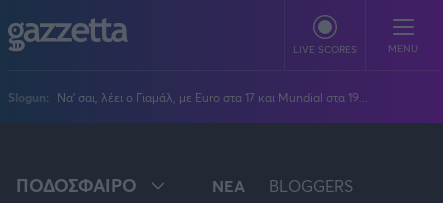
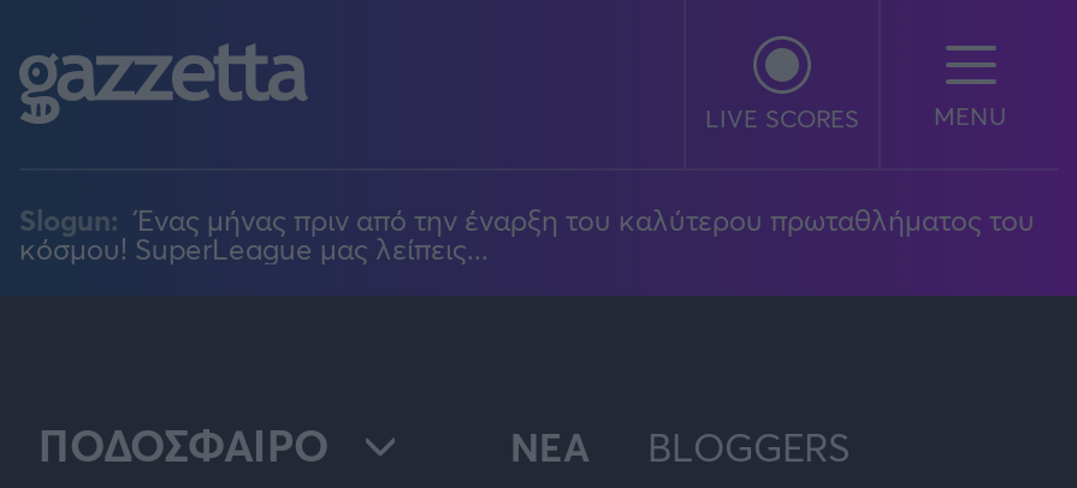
[8,88,368,104] Slogun: Να' σαι, λέει ο Γιαμάλ, με Euro στα 17 και Mundial στα 19... -> [19,198,1035,266] Slogun: Ένας μήνας πριν από την έναρξη του καλύτερου πρωταθλήματος του | κόσμου! SuperLeague μας λείπεις...

